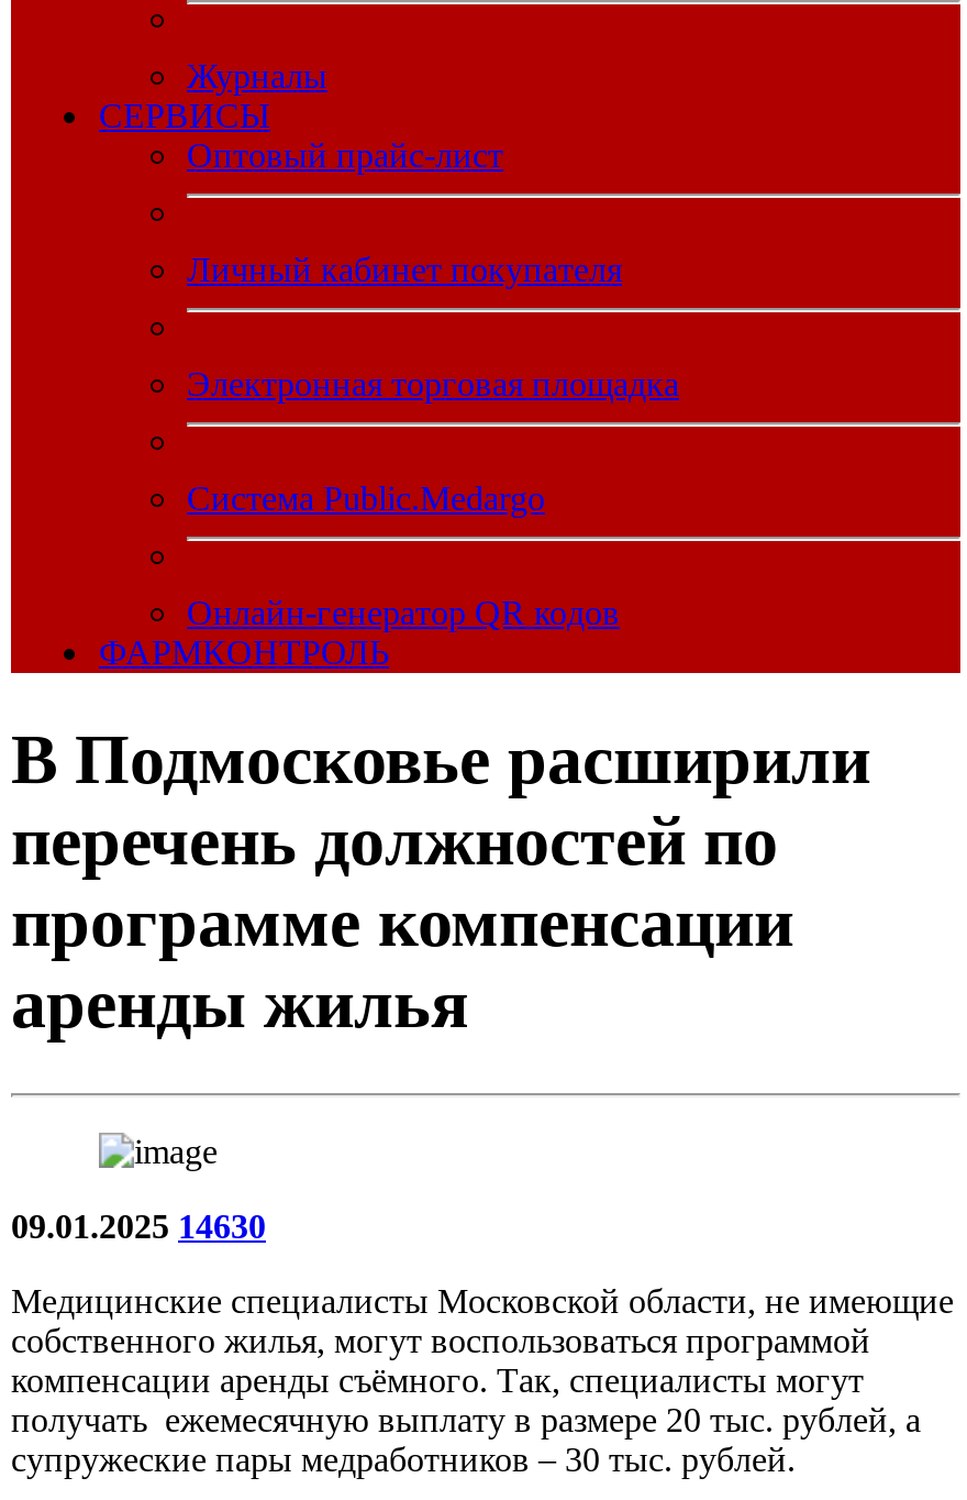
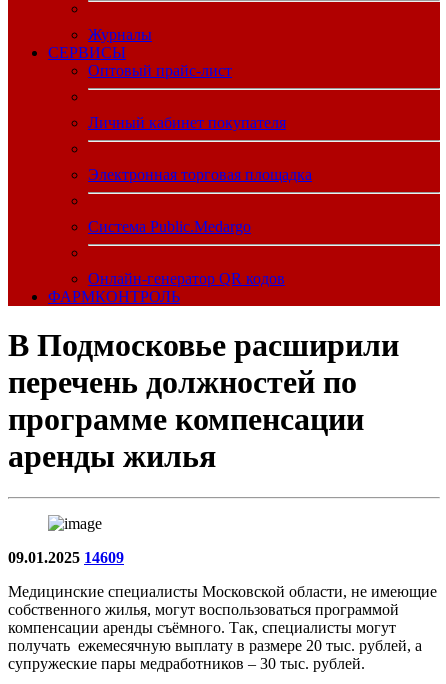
[11,1207,266,1245] 09.01.2025 14630 -> [8,549,124,566] 09.01.2025 14609

